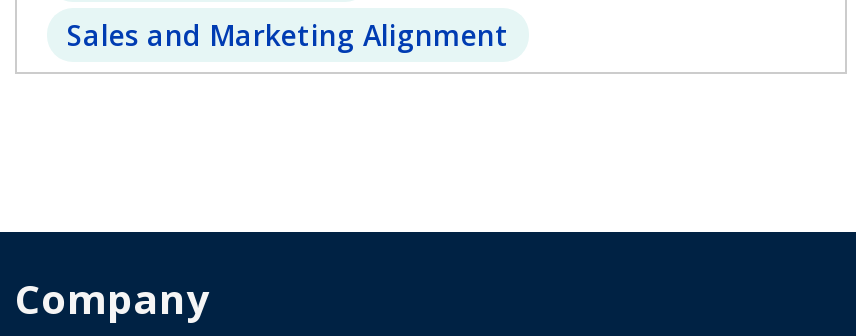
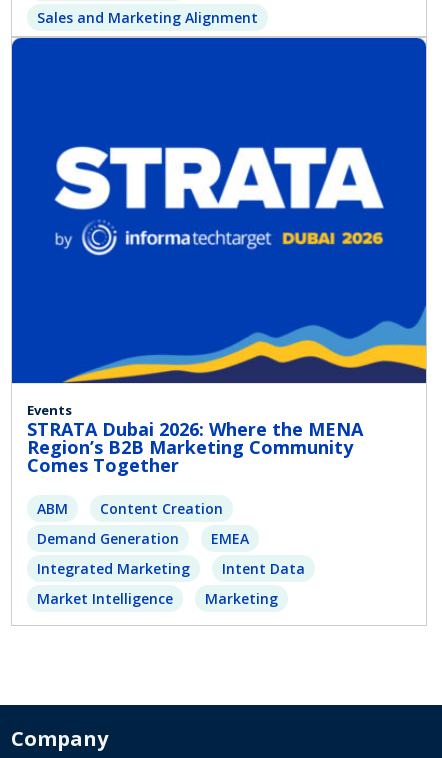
none -> [11,37,427,608] [image] | Events | STRATA Dubai 2026: Where the MENA | Region’s B2B Marketing Community | Comes Together | ABM | Content Creation | Demand Generation | EMEA | Integrated Marketing | Intent Data | Market Intelligence | Marketing

